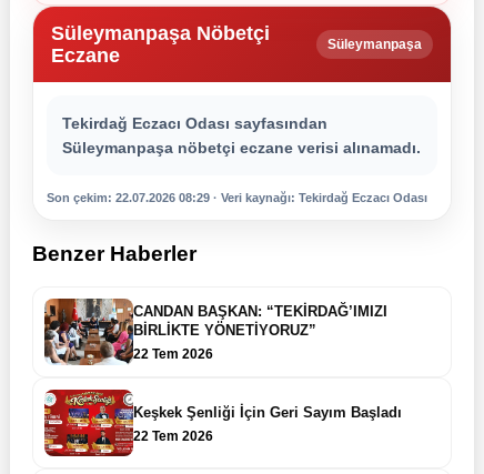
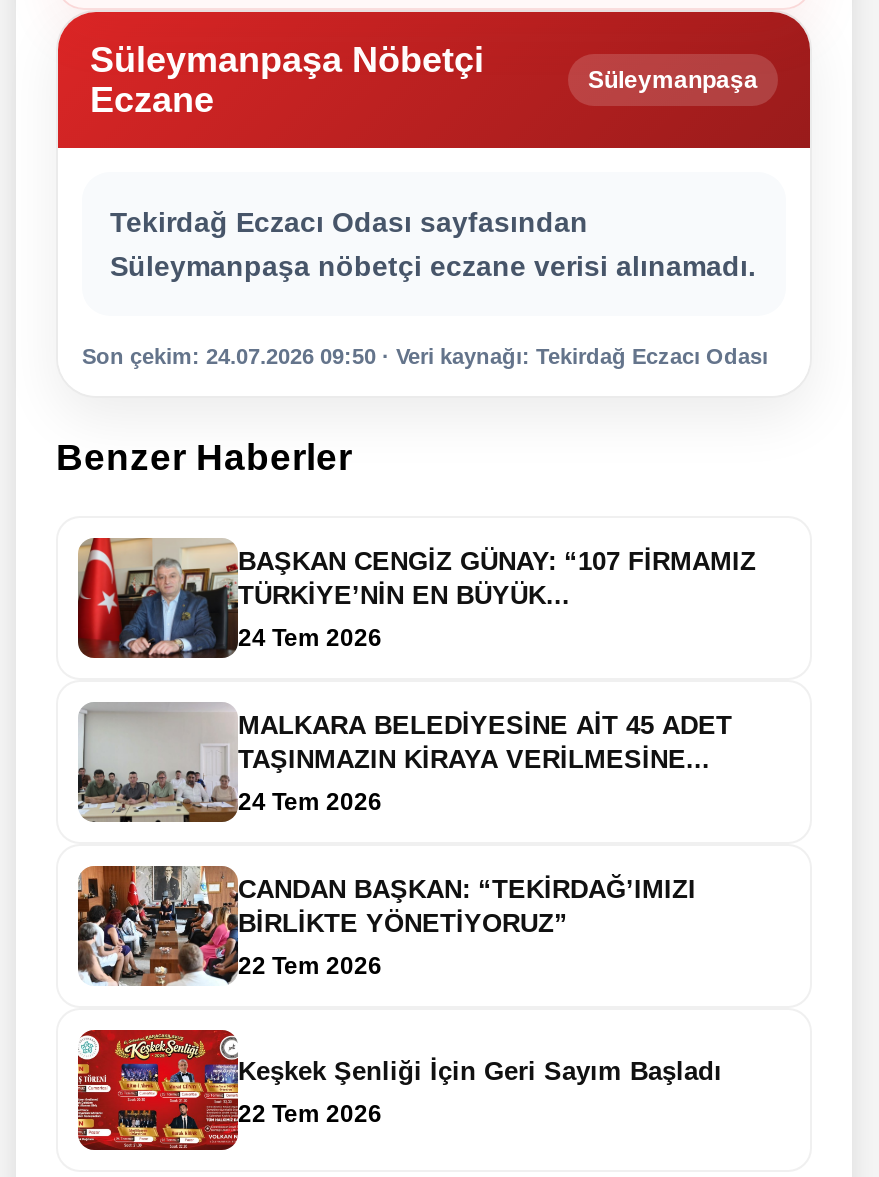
[47,191,427,204] Son çekim: 22.07.2026 08:29 · Veri kaynağı: Tekirdağ Eczacı Odası -> [82,344,768,368] Son çekim: 24.07.2026 09:50 · Veri kaynağı: Tekirdağ Eczacı Odası
none -> [76,710,210,824] [image]
none -> [78,538,756,817] [image] | BAŞKAN CENGİZ GÜNAY: “107 FİRMAMIZ | TÜRKİYE’NİN EN BÜYÜK... | 24 Tem 2026 | MALKARA BELEDİYESİNE AİT 45 ADET | TAŞINMAZIN KİRAYA VERİLMESİNE... | 24 Tem 2026

